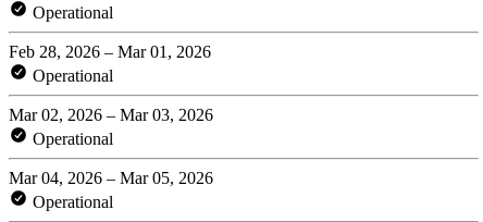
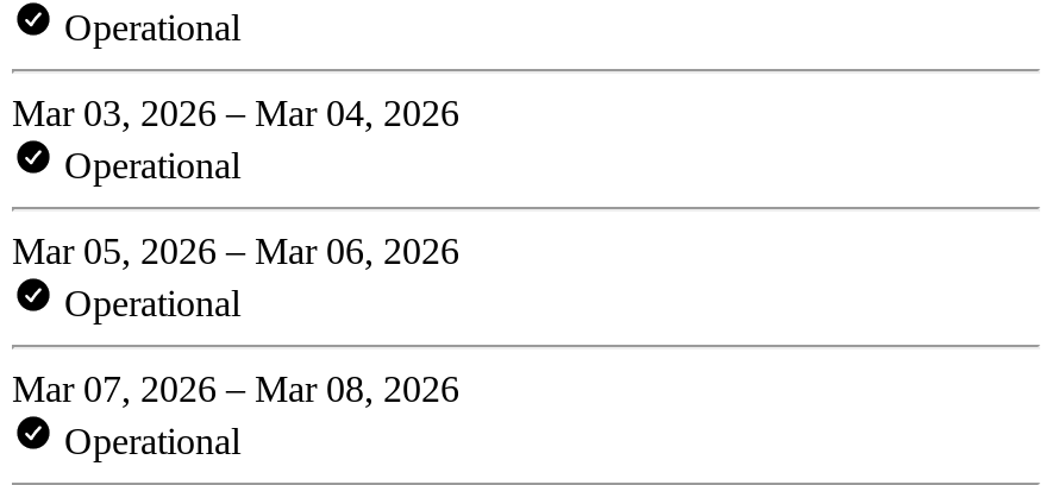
[9,42,211,61] Feb 28, 2026 – Mar 01, 2026 -> [12,92,459,133] Mar 03, 2026 – Mar 04, 2026
[9,105,213,124] Mar 02, 2026 – Mar 03, 2026 -> [12,230,459,271] Mar 05, 2026 – Mar 06, 2026
[9,169,213,187] Mar 04, 2026 – Mar 05, 2026 -> [12,368,459,409] Mar 07, 2026 – Mar 08, 2026

